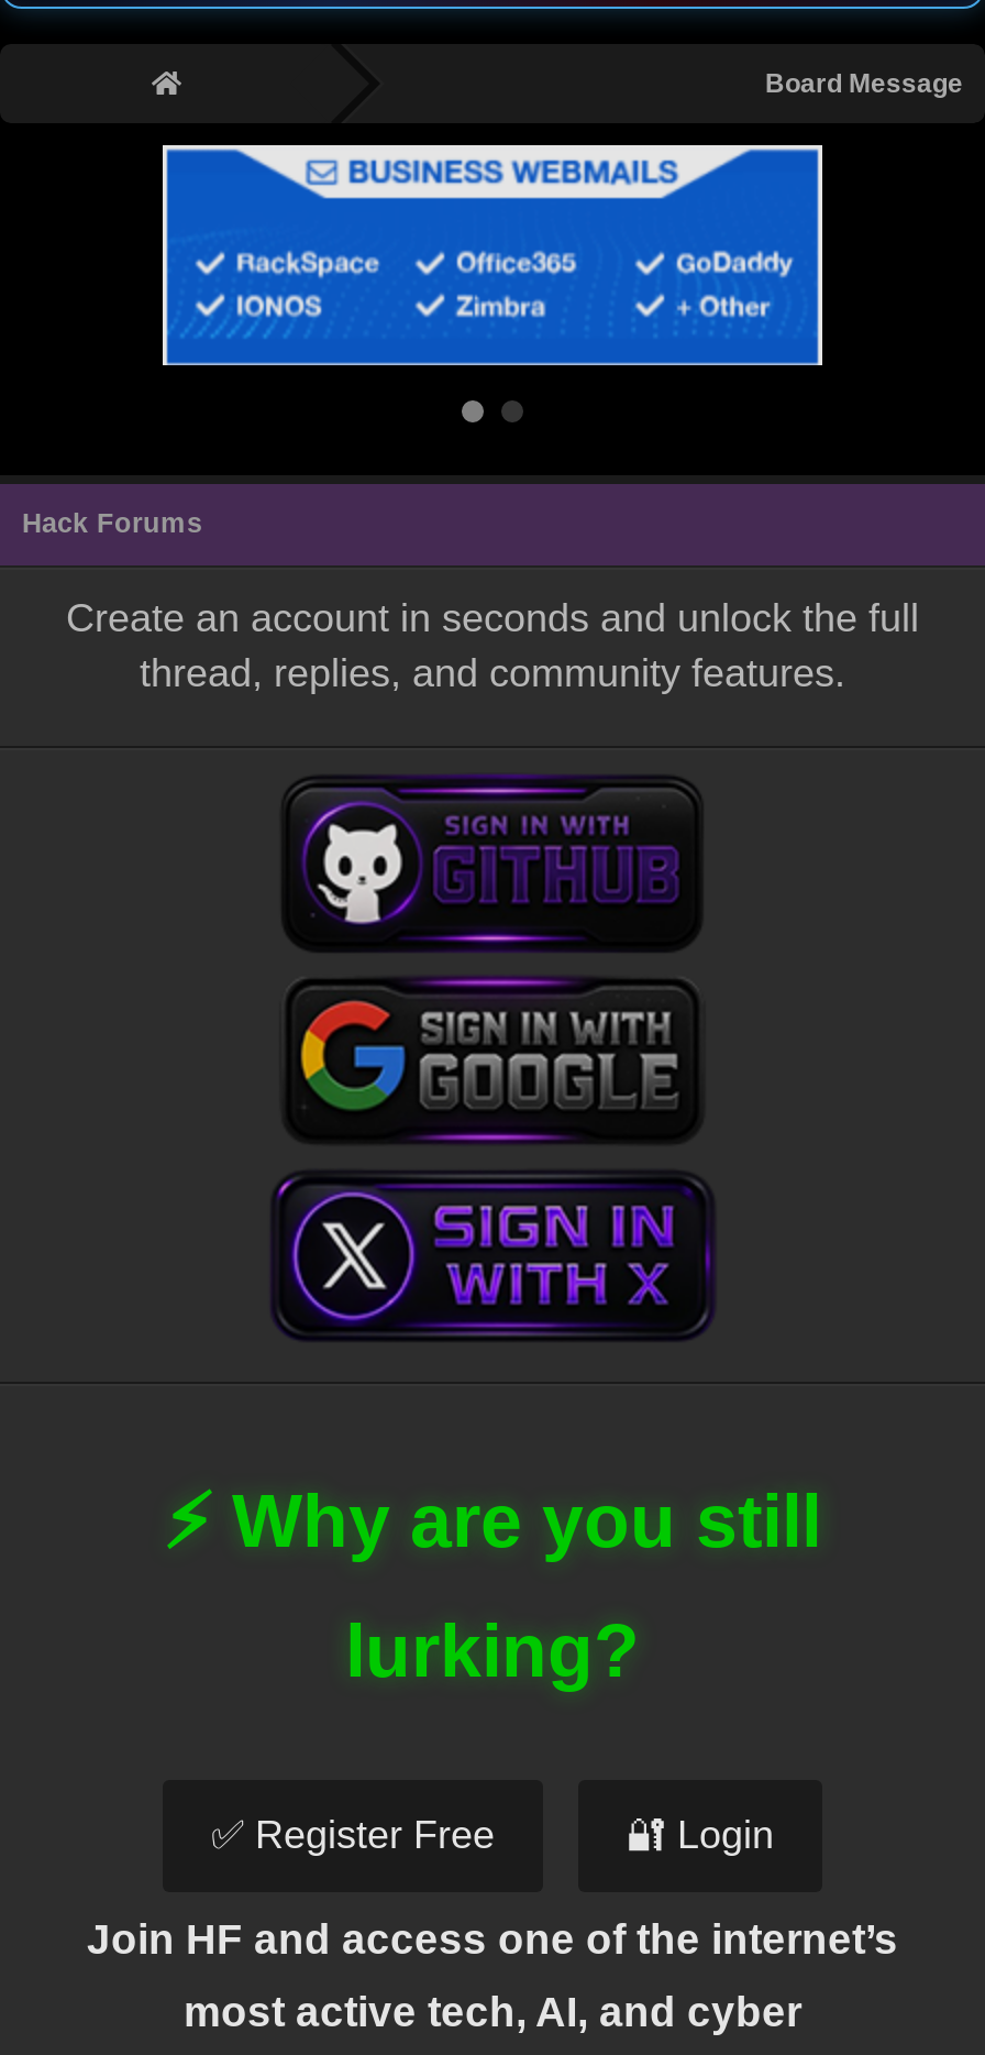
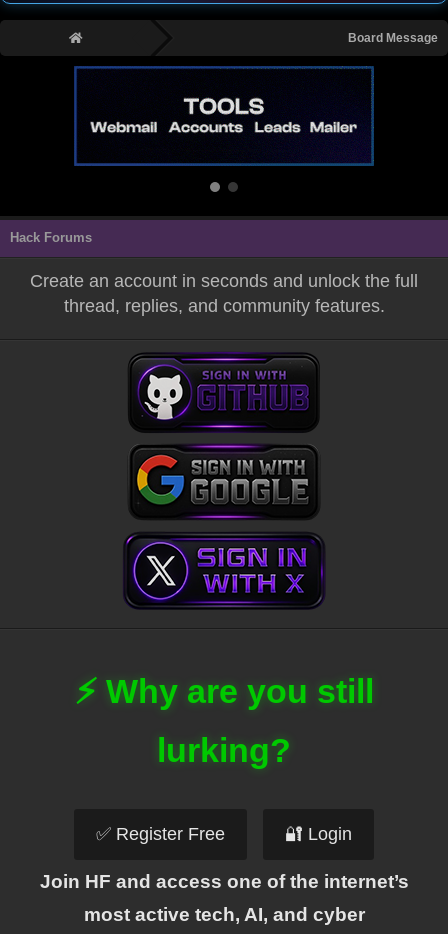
[161,143,824,367] [image] -> [74,65,374,167] [image]

